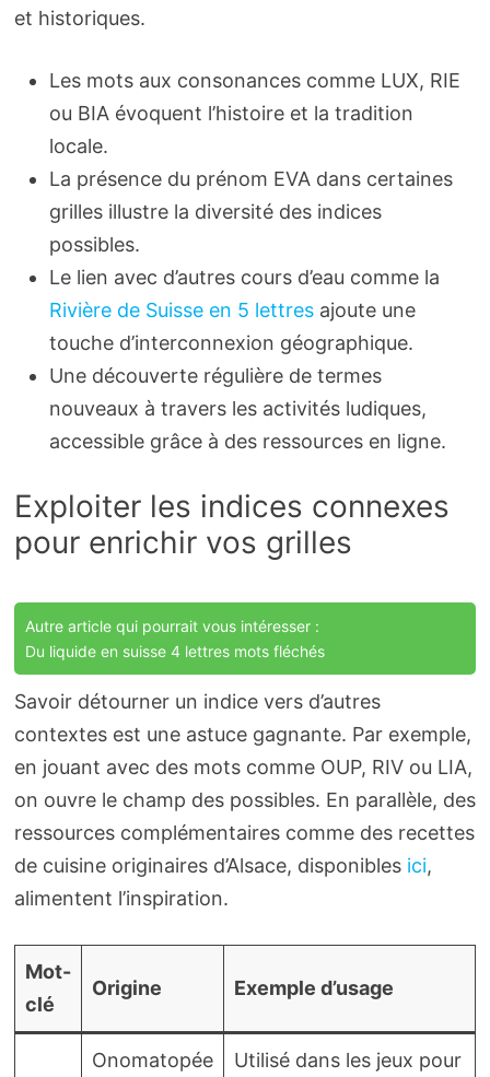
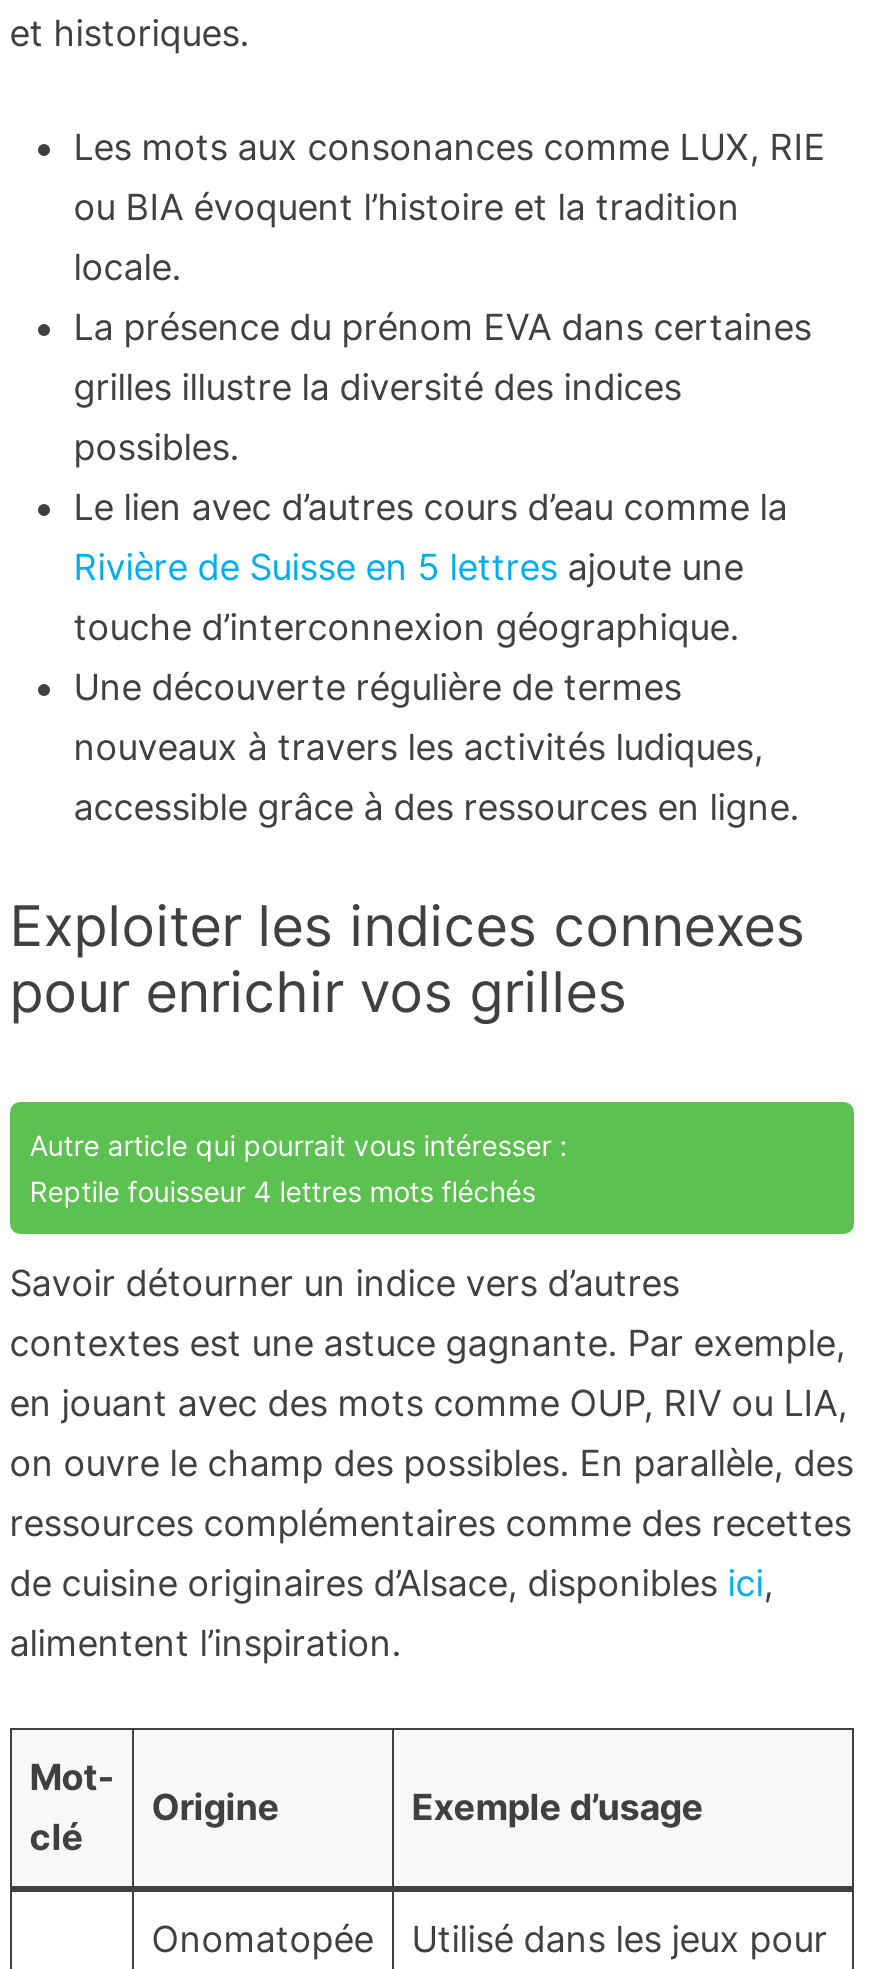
[25,642,325,661] Du liquide en suisse 4 lettres mots fléchés -> [30,1175,536,1209] Reptile fouisseur 4 lettres mots fléchés

